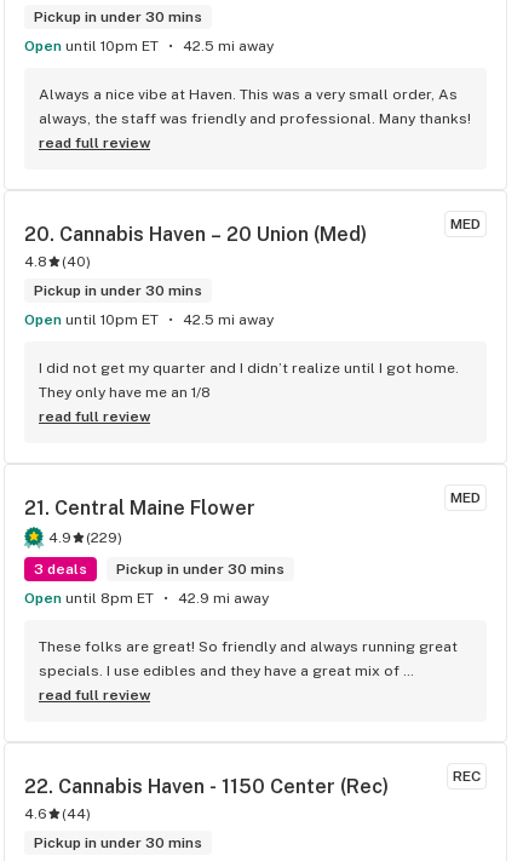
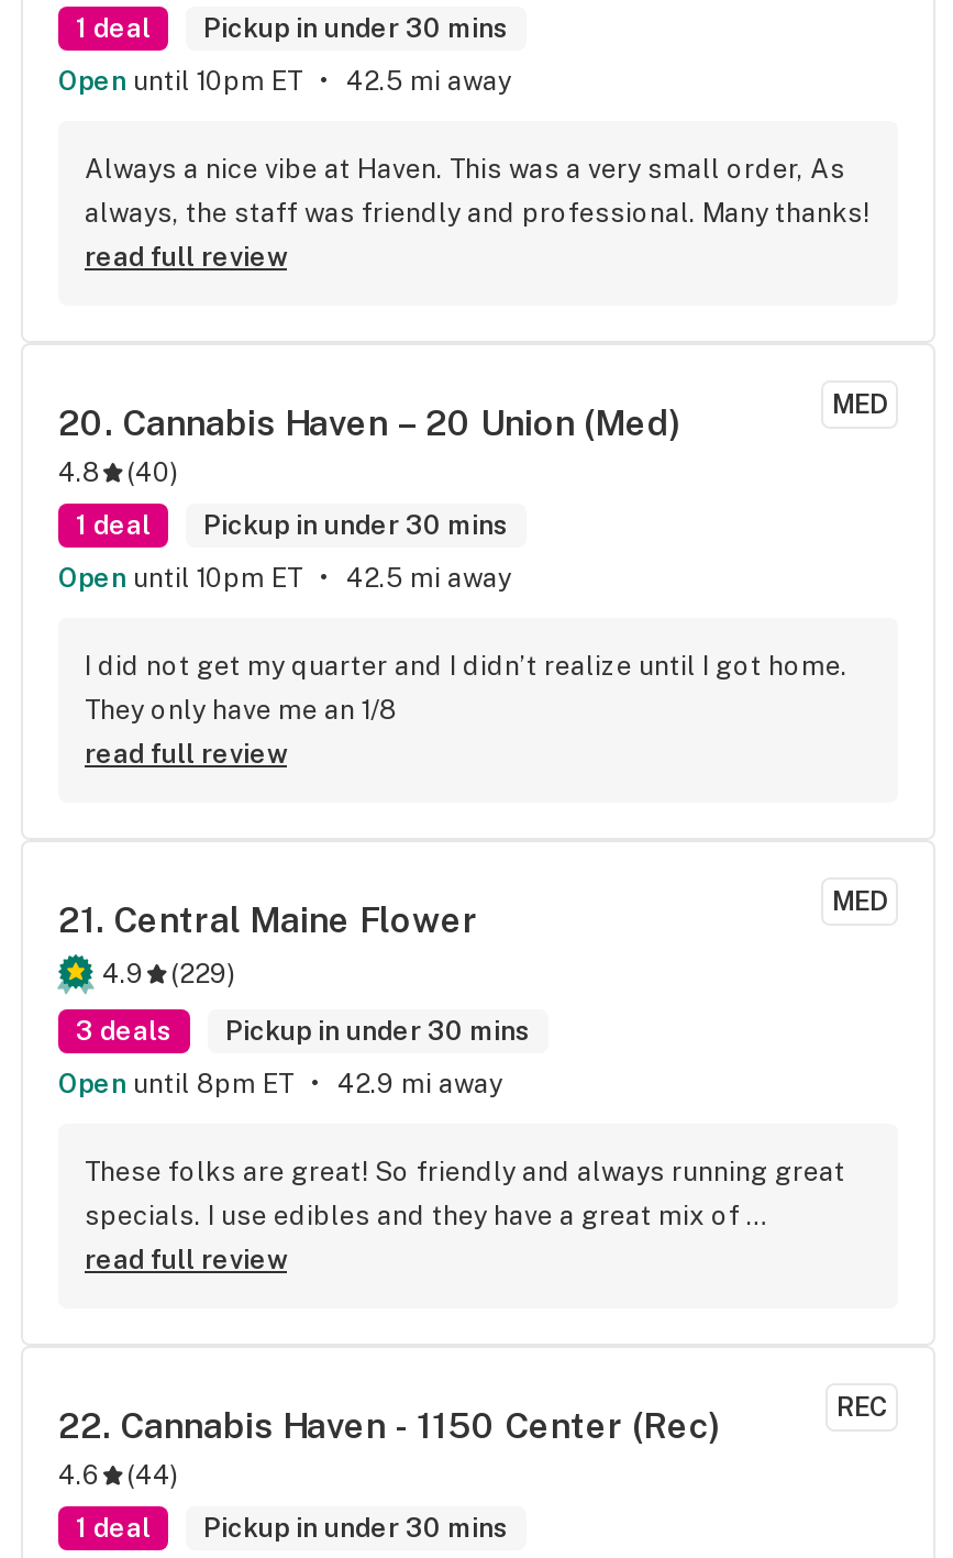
none -> [76,13,151,44] 1 deal
none -> [76,510,151,541] 1 deal
none -> [76,1513,151,1544] 1 deal

